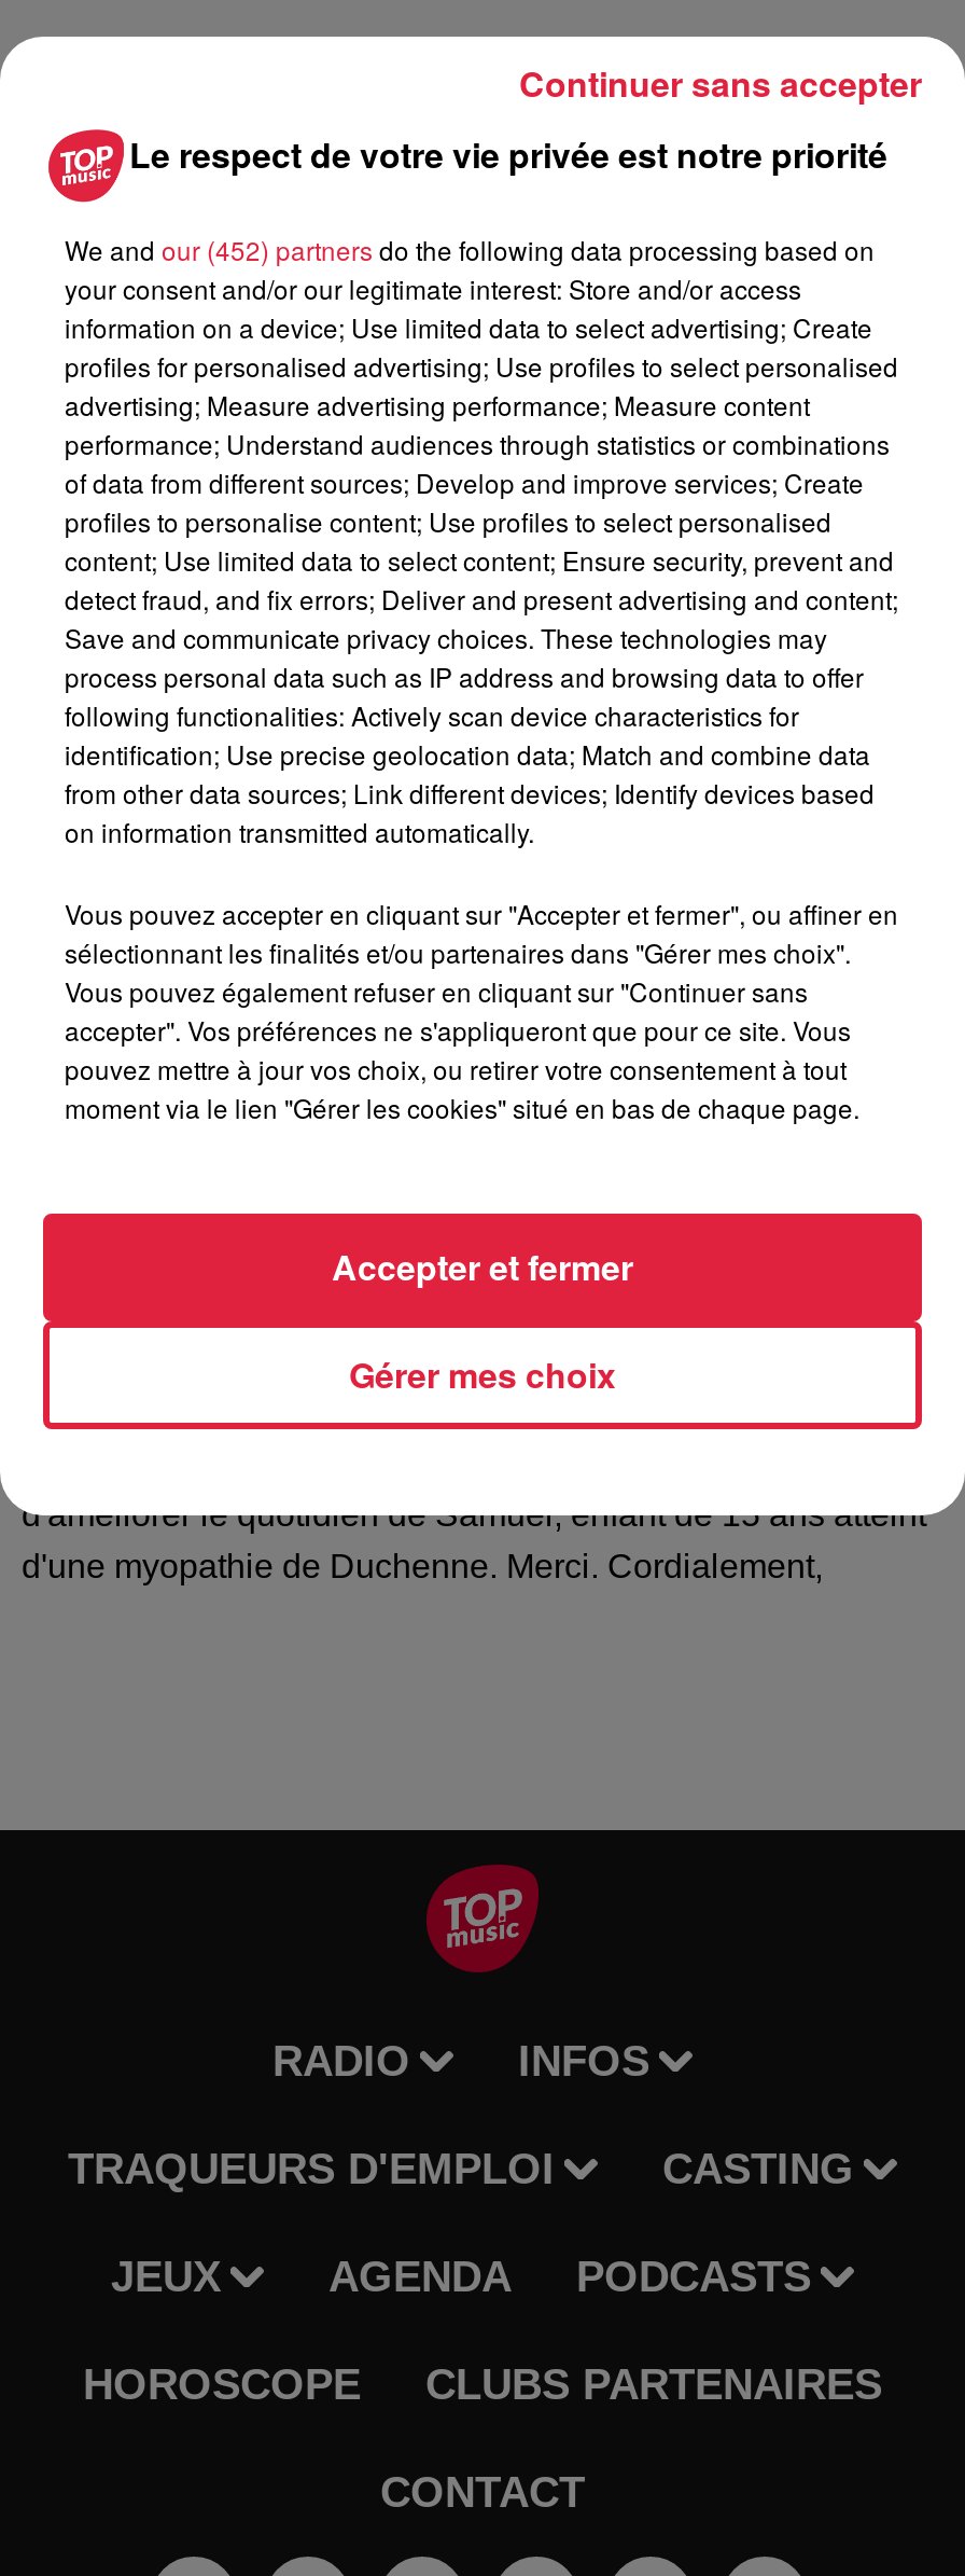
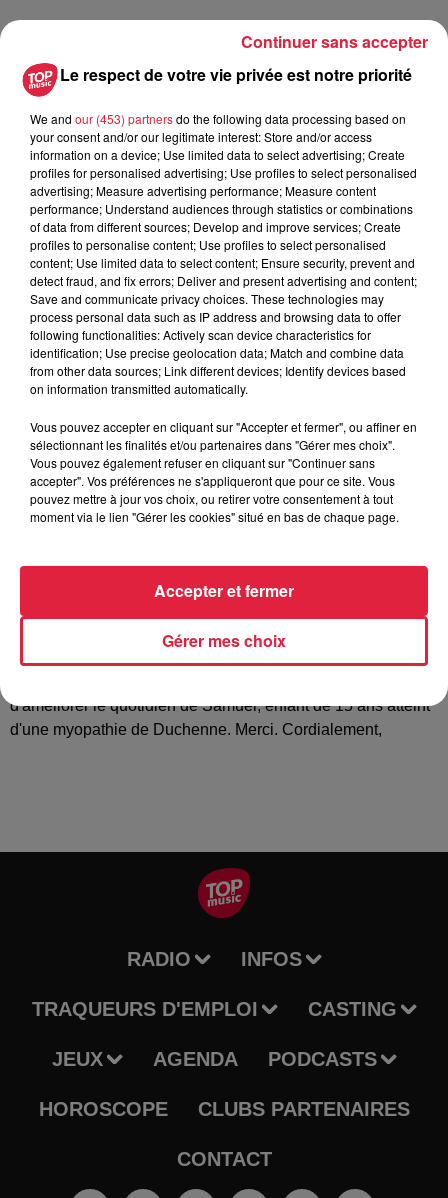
[65,230,875,266] We and our (452) partners do the following data processing based on -> [30,109,406,126] We and our (453) partners do the following data processing based on

